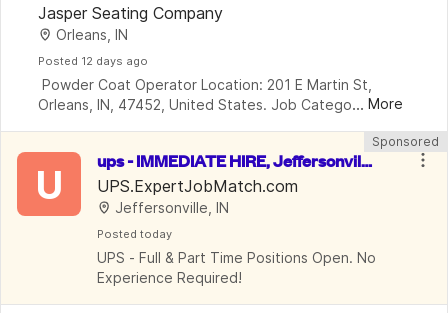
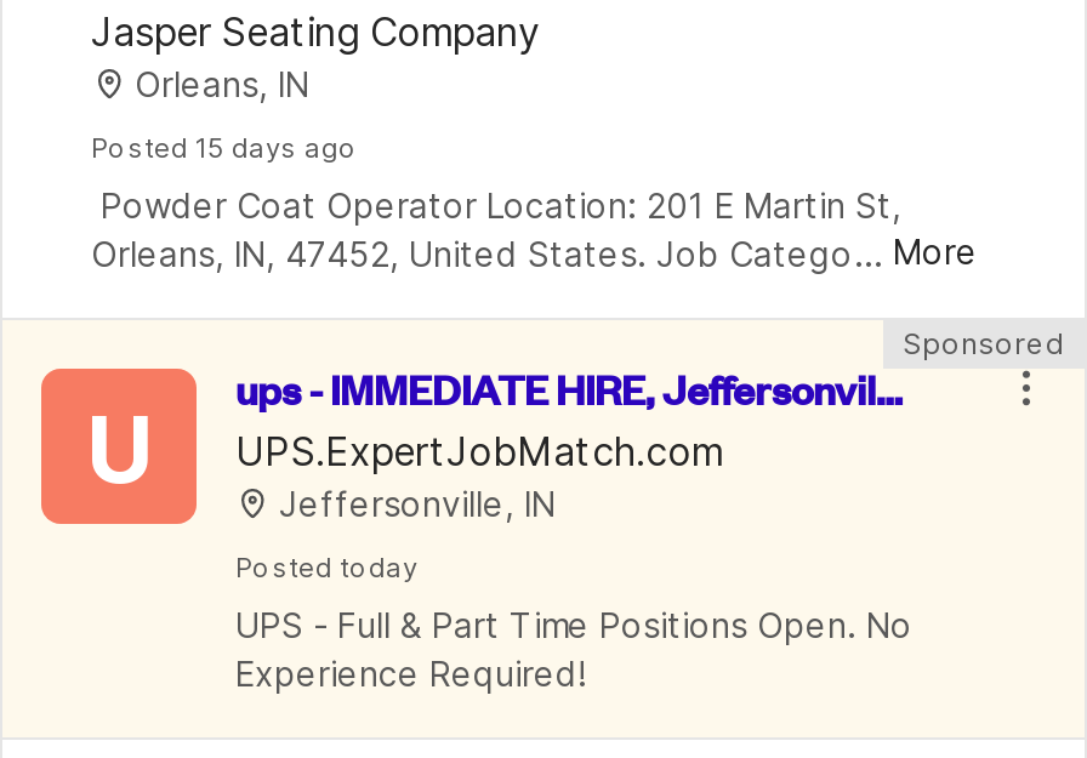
[37,54,147,68] Posted 12 days ago -> [91,131,358,165] Posted 15 days ago

